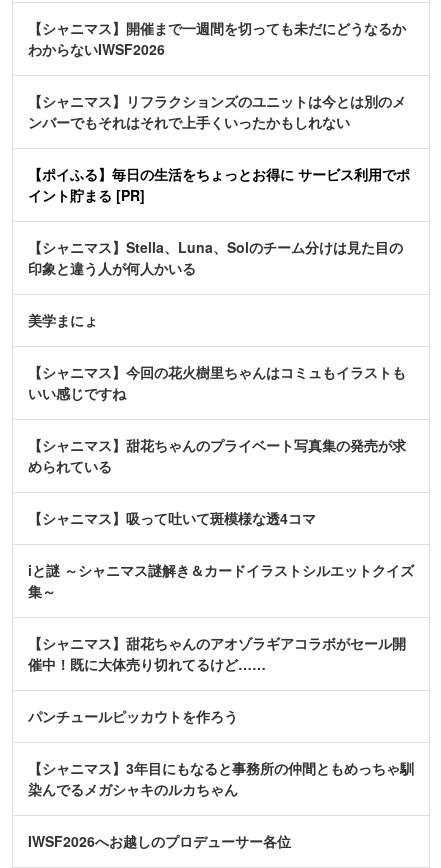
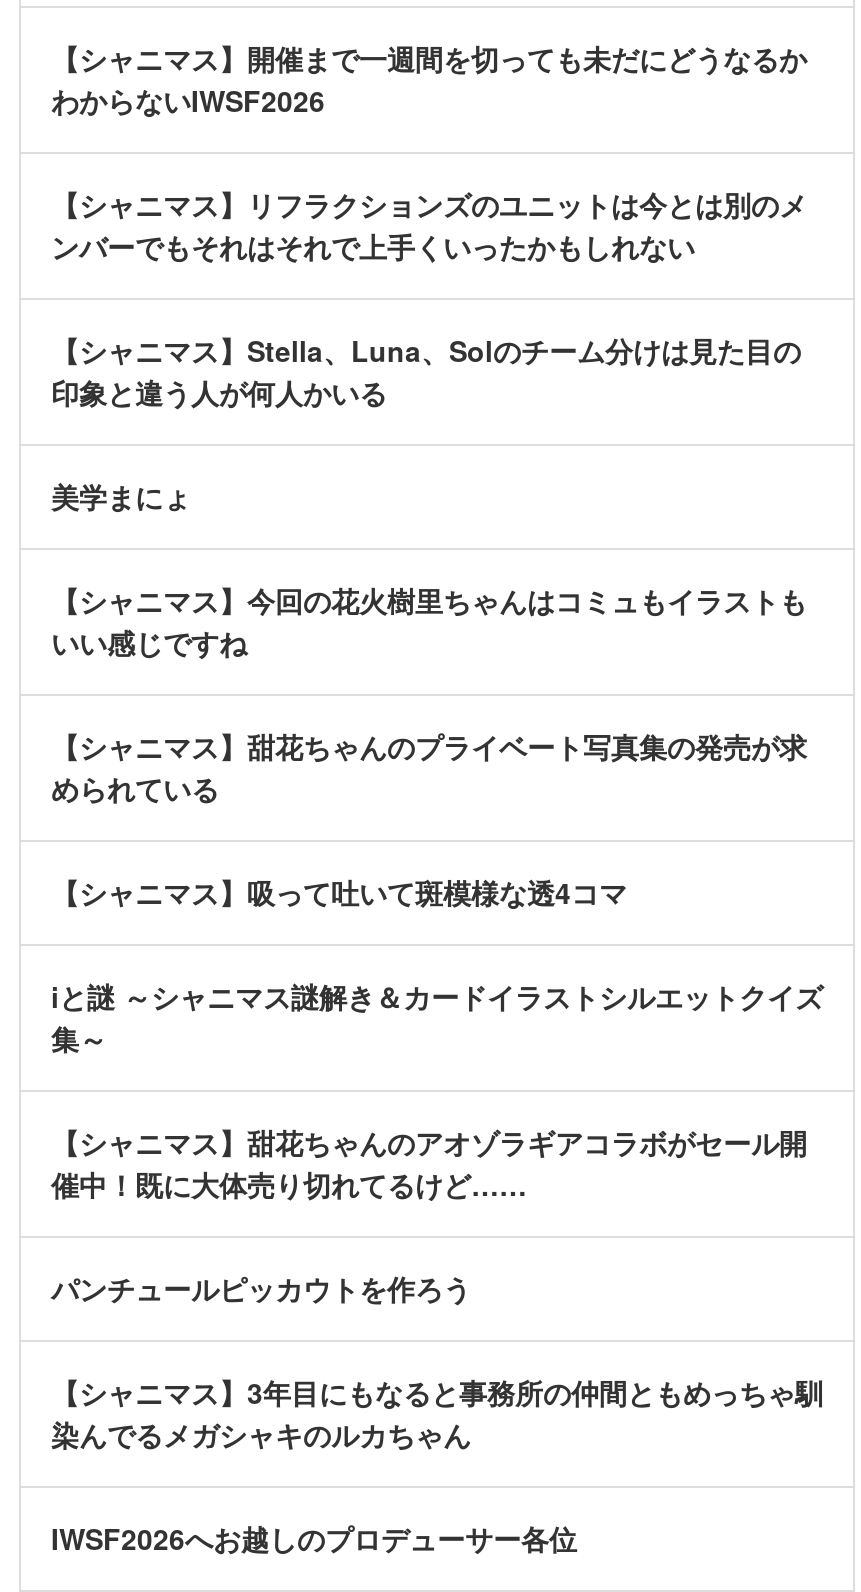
[28,164,410,205] 【ポイふる】毎日の生活をちょっとお得に サービス利用でポ | イント貯まる [PR] -> none

